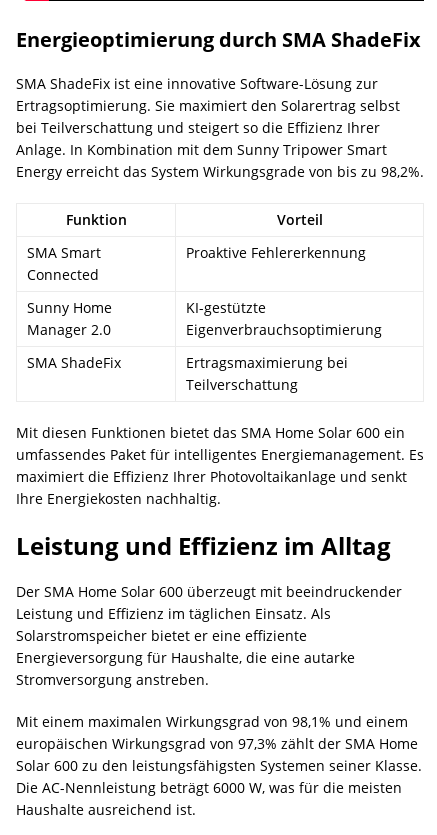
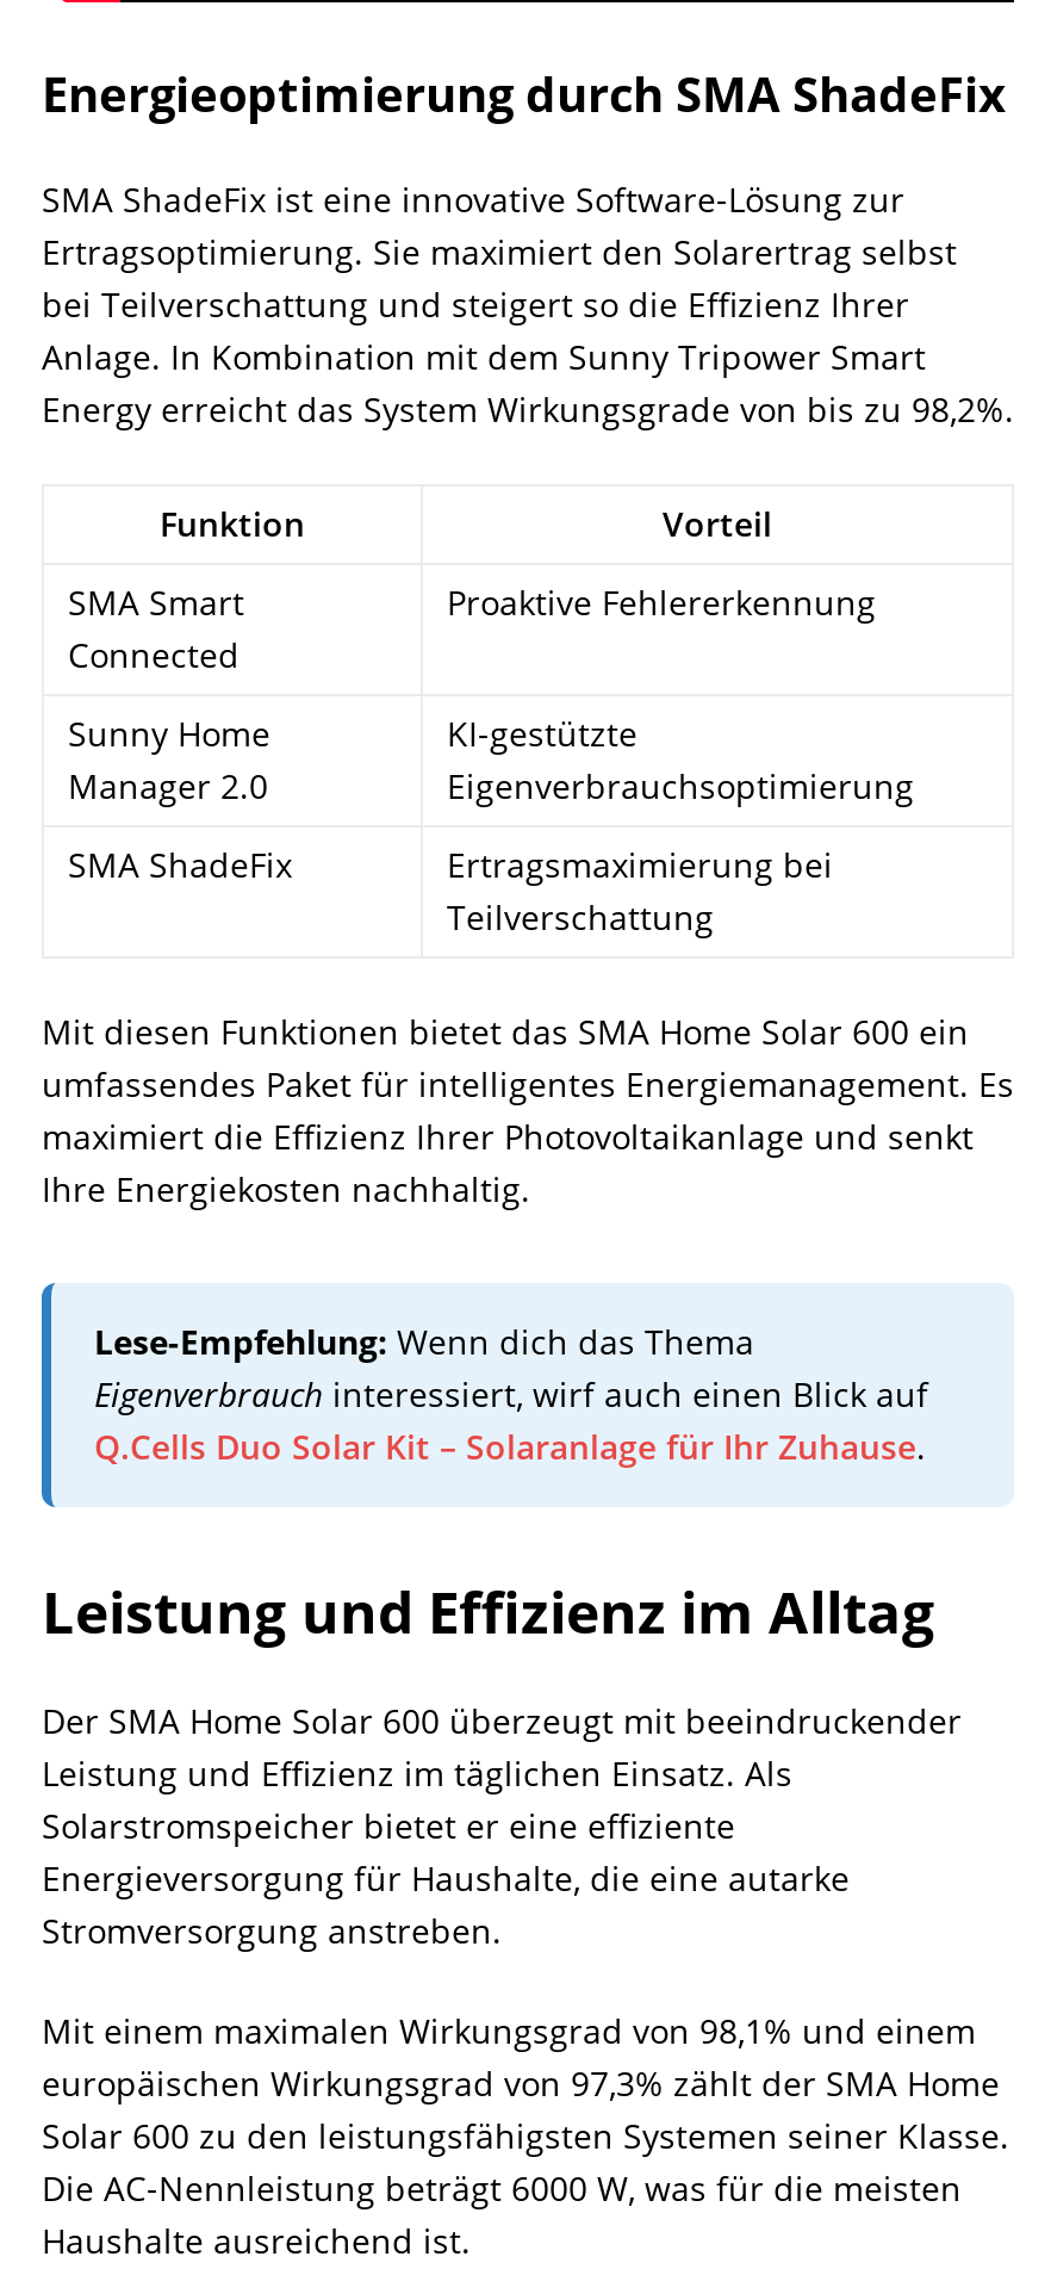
none -> [39,1281,1012,1510] [image] | Lese-Empfehlung: Wenn dich das Thema | Eigenverbrauch interessiert, wirf auch einen Blick auf | Q.Cells Duo Solar Kit – Solaranlage für Ihr Zuhause.

